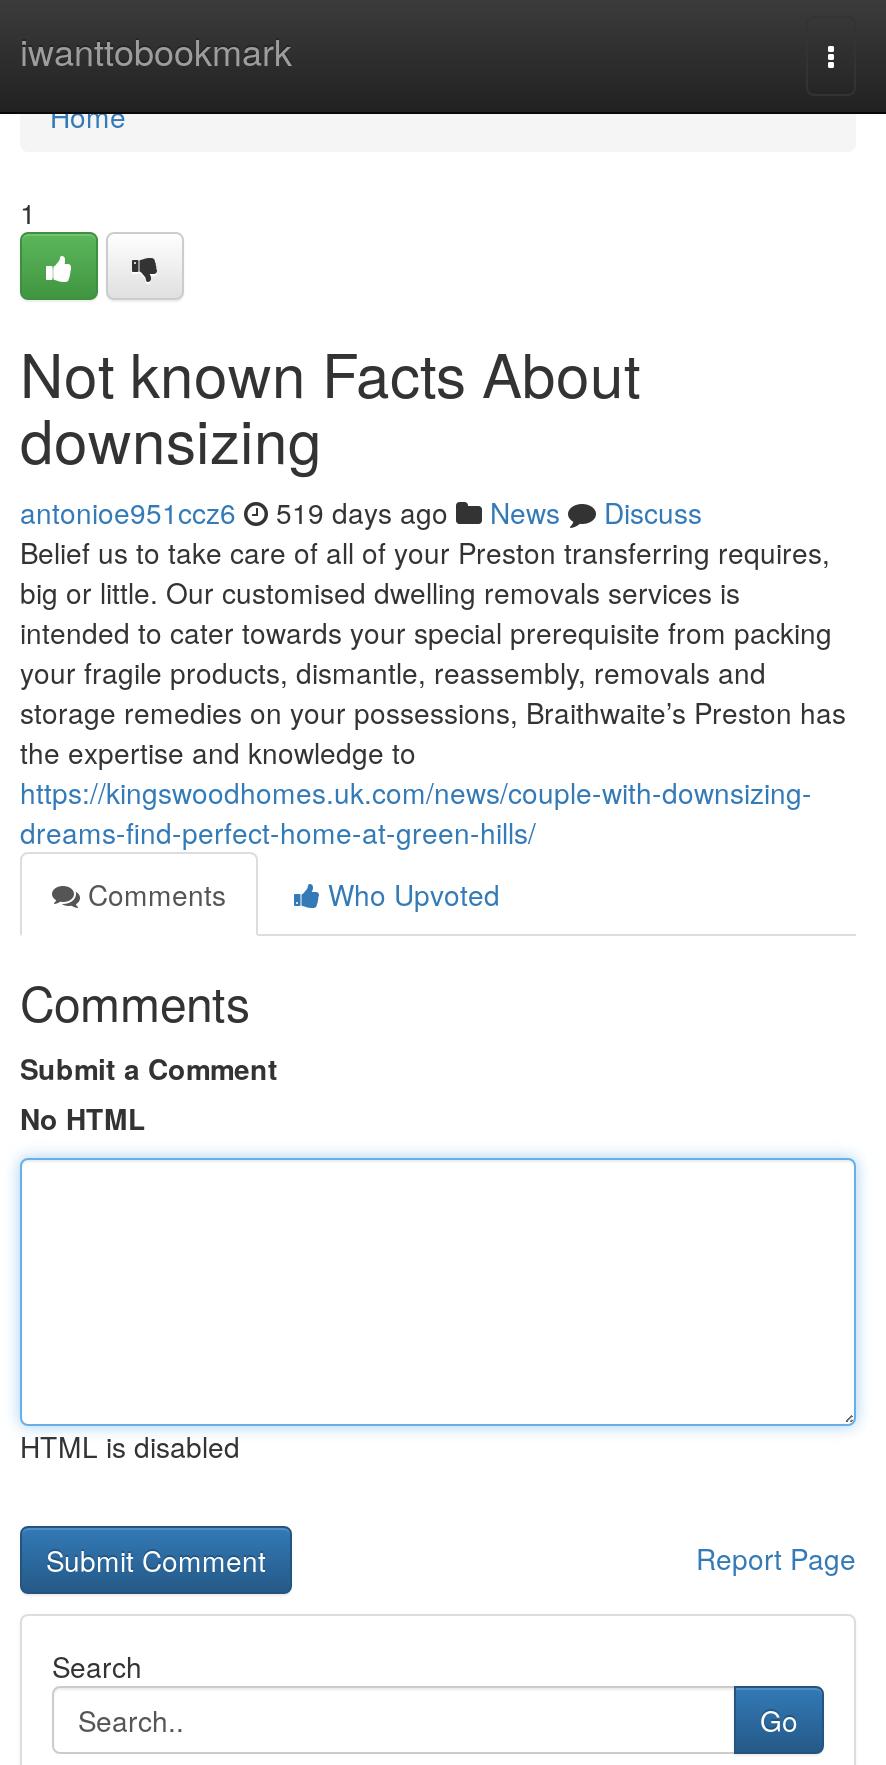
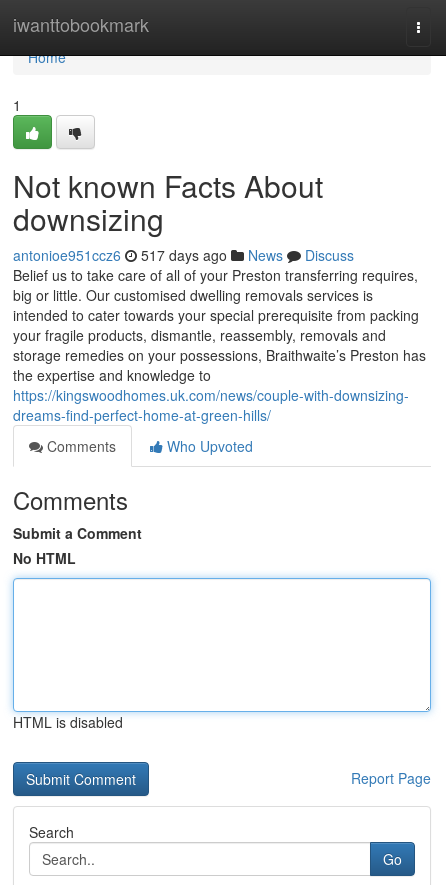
[20,492,702,532] antonioe951ccz6 519 days ago News Discuss -> [13,245,354,265] antonioe951ccz6 517 days ago News Discuss

